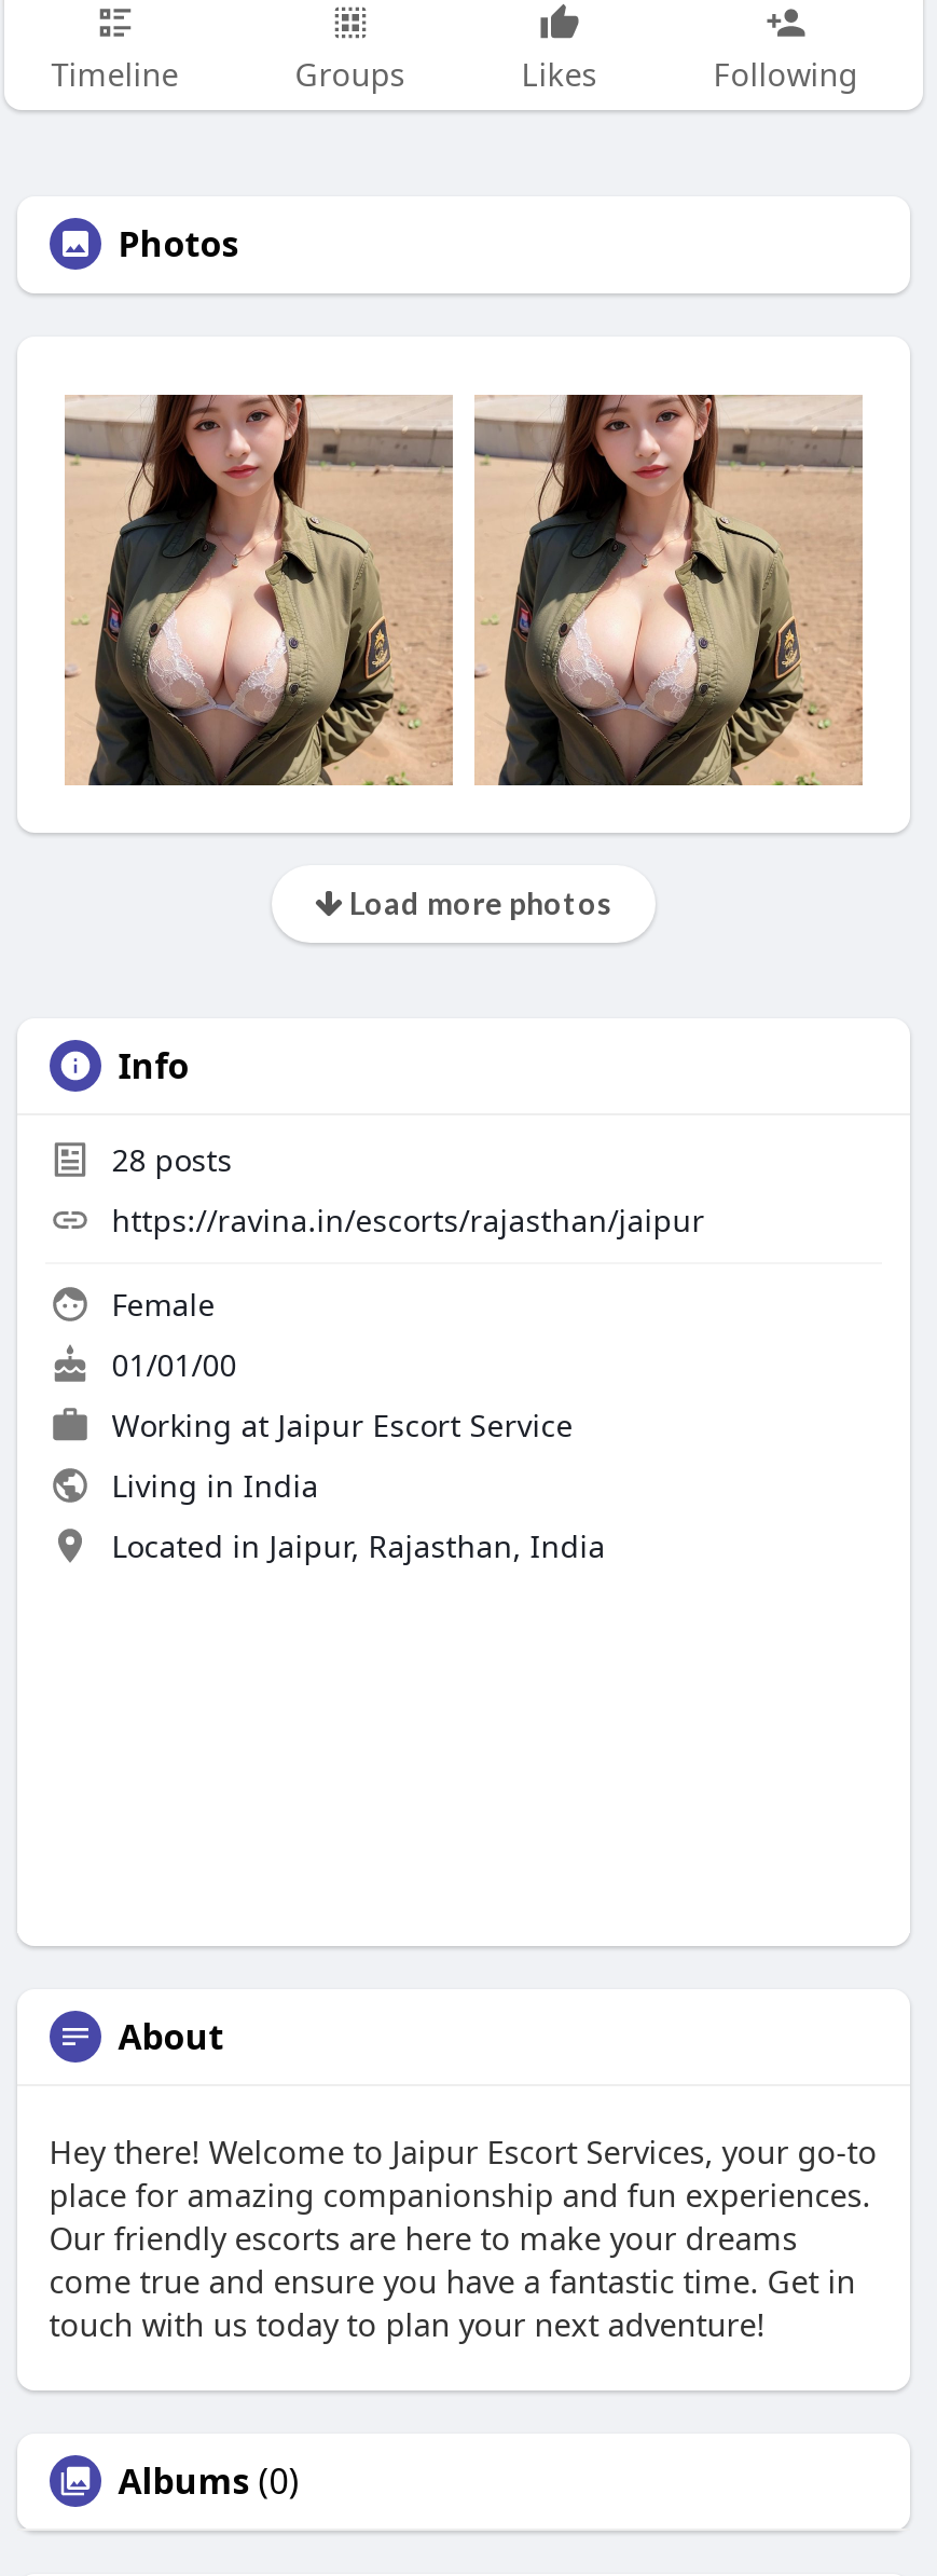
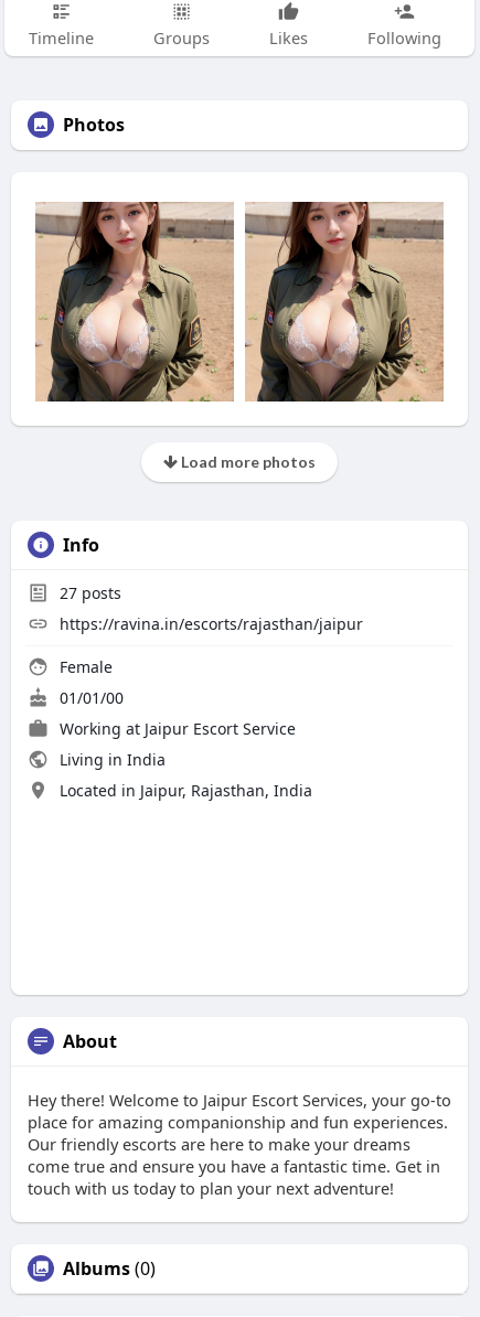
[111,1138,232,1179] 28 posts -> [59,582,121,603] 27 posts

